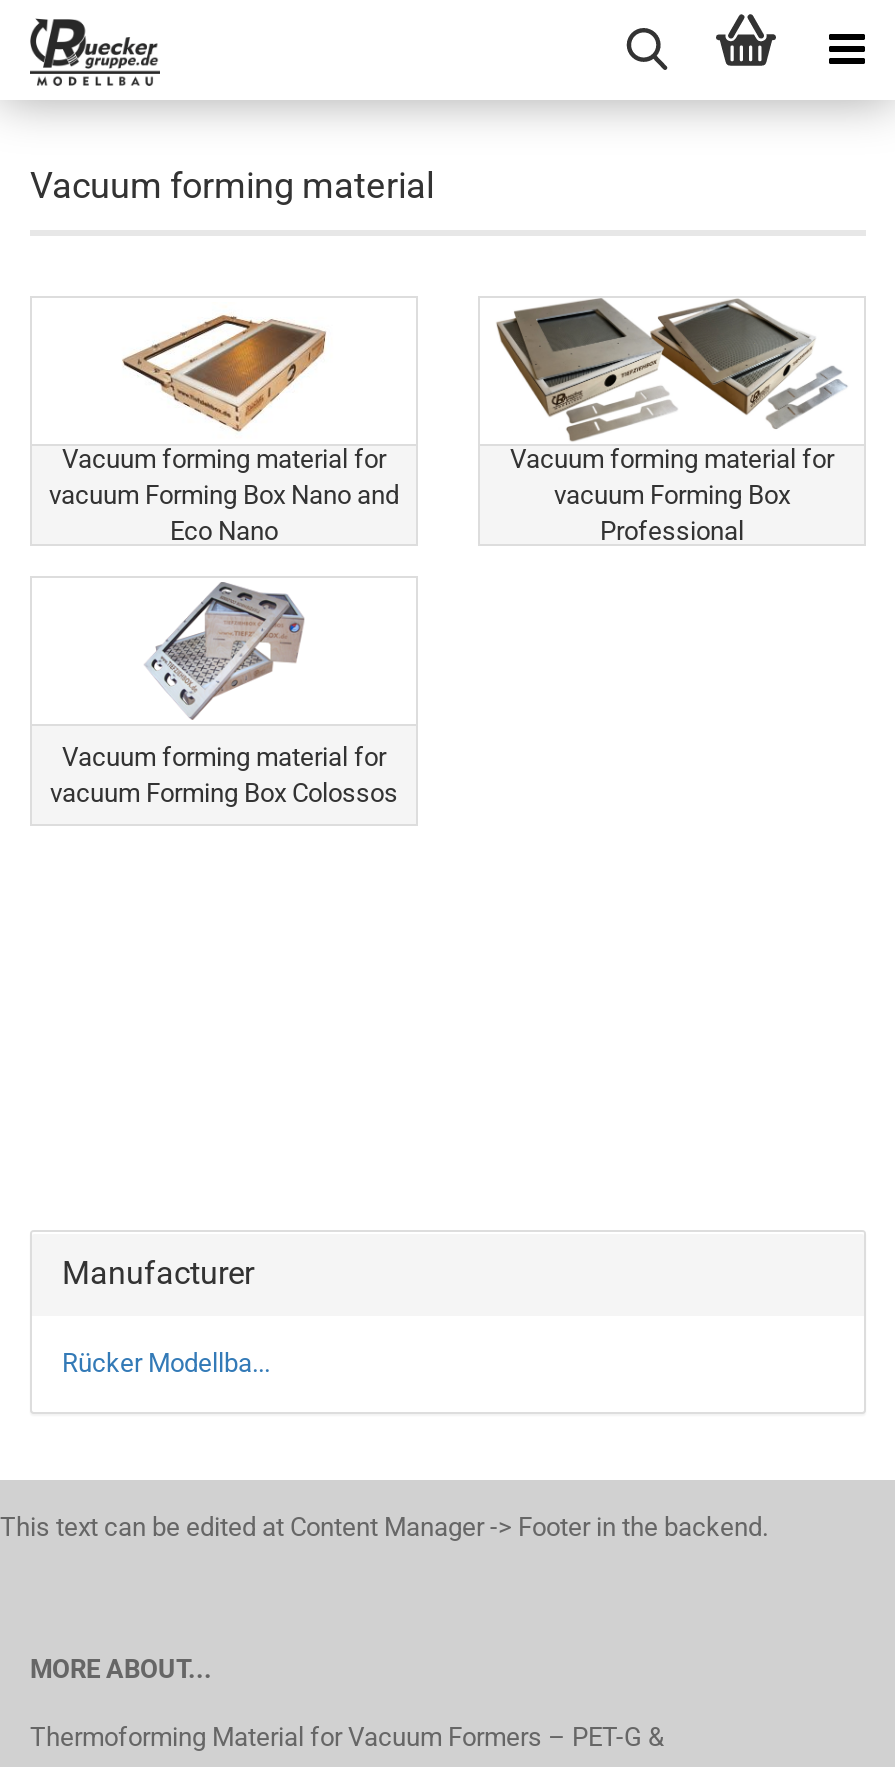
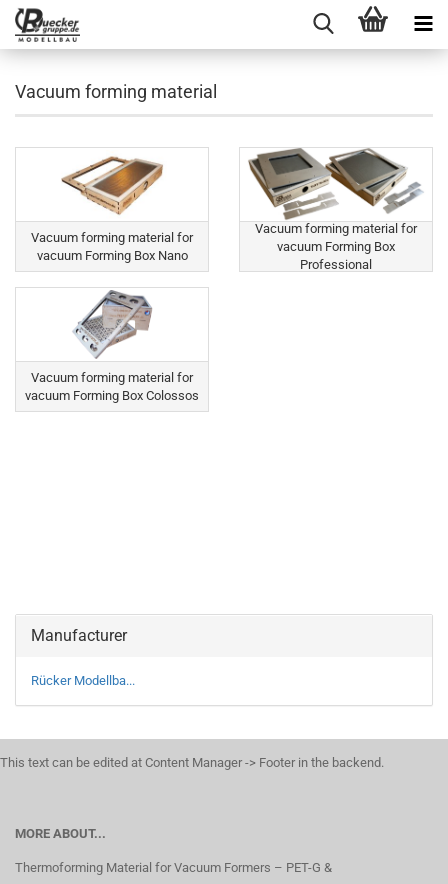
[49,479,399,545] vacuum Forming Box Nano and | Eco Nano -> [36,247,187,262] vacuum Forming Box Nano

